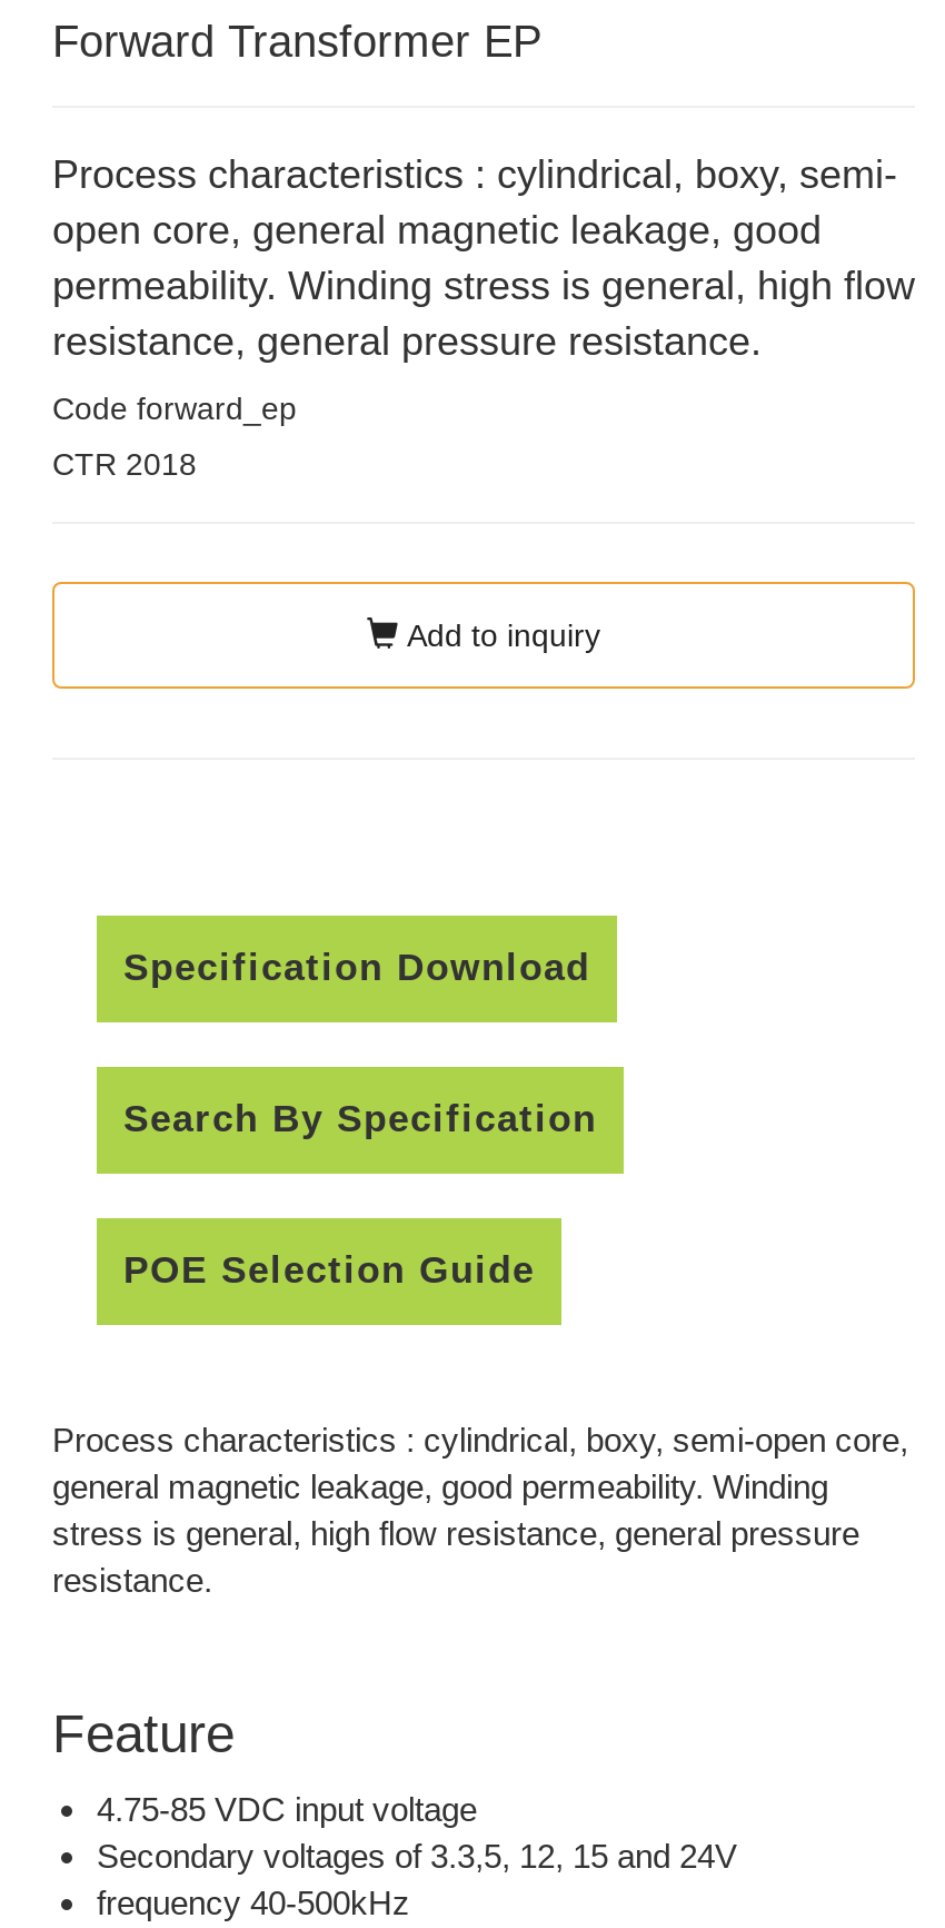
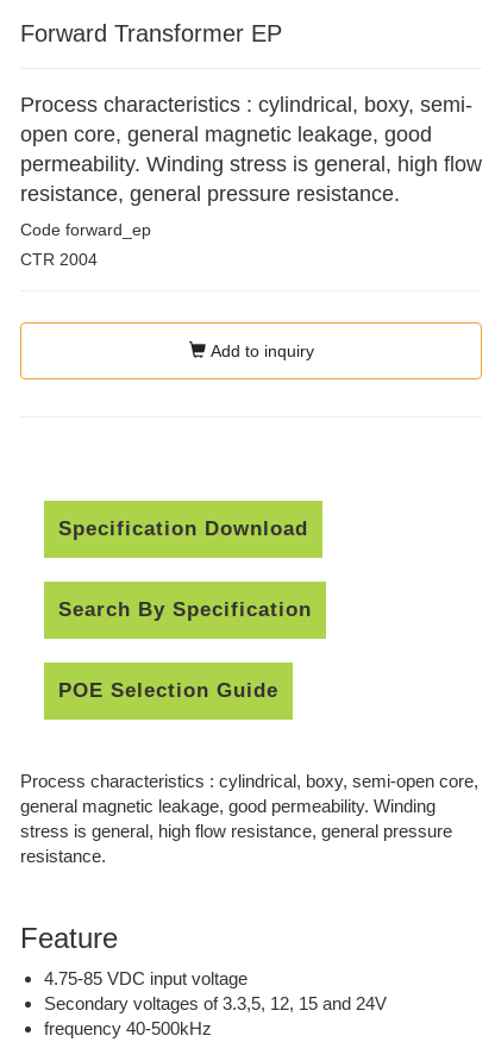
[52,447,197,482] CTR 2018 -> [20,250,98,269] CTR 2004

